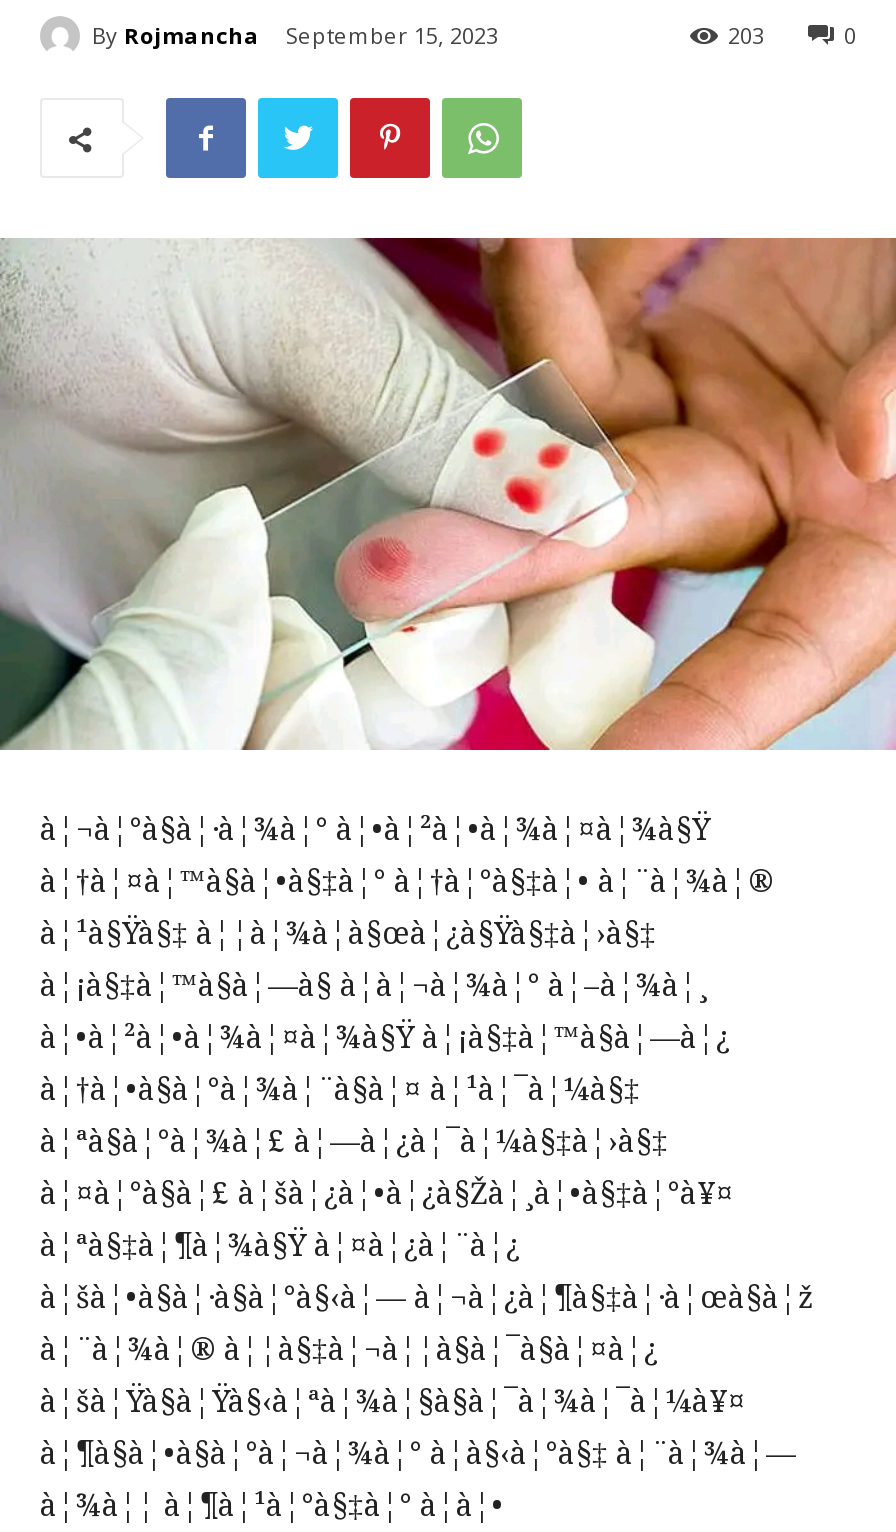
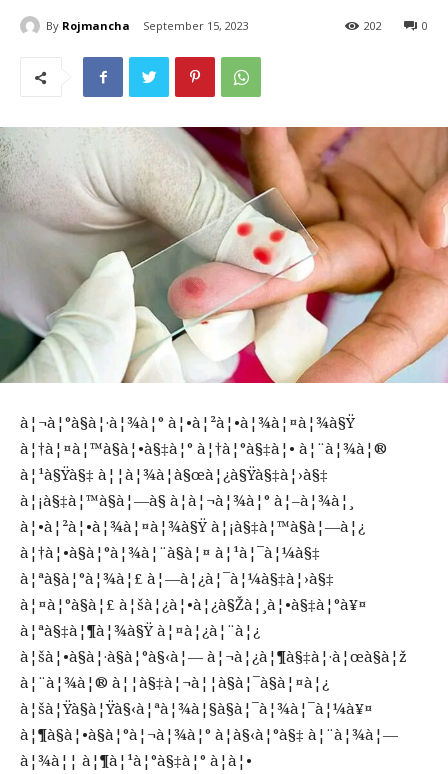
[728,20,764,50] 203 -> [364,18,382,33] 202

